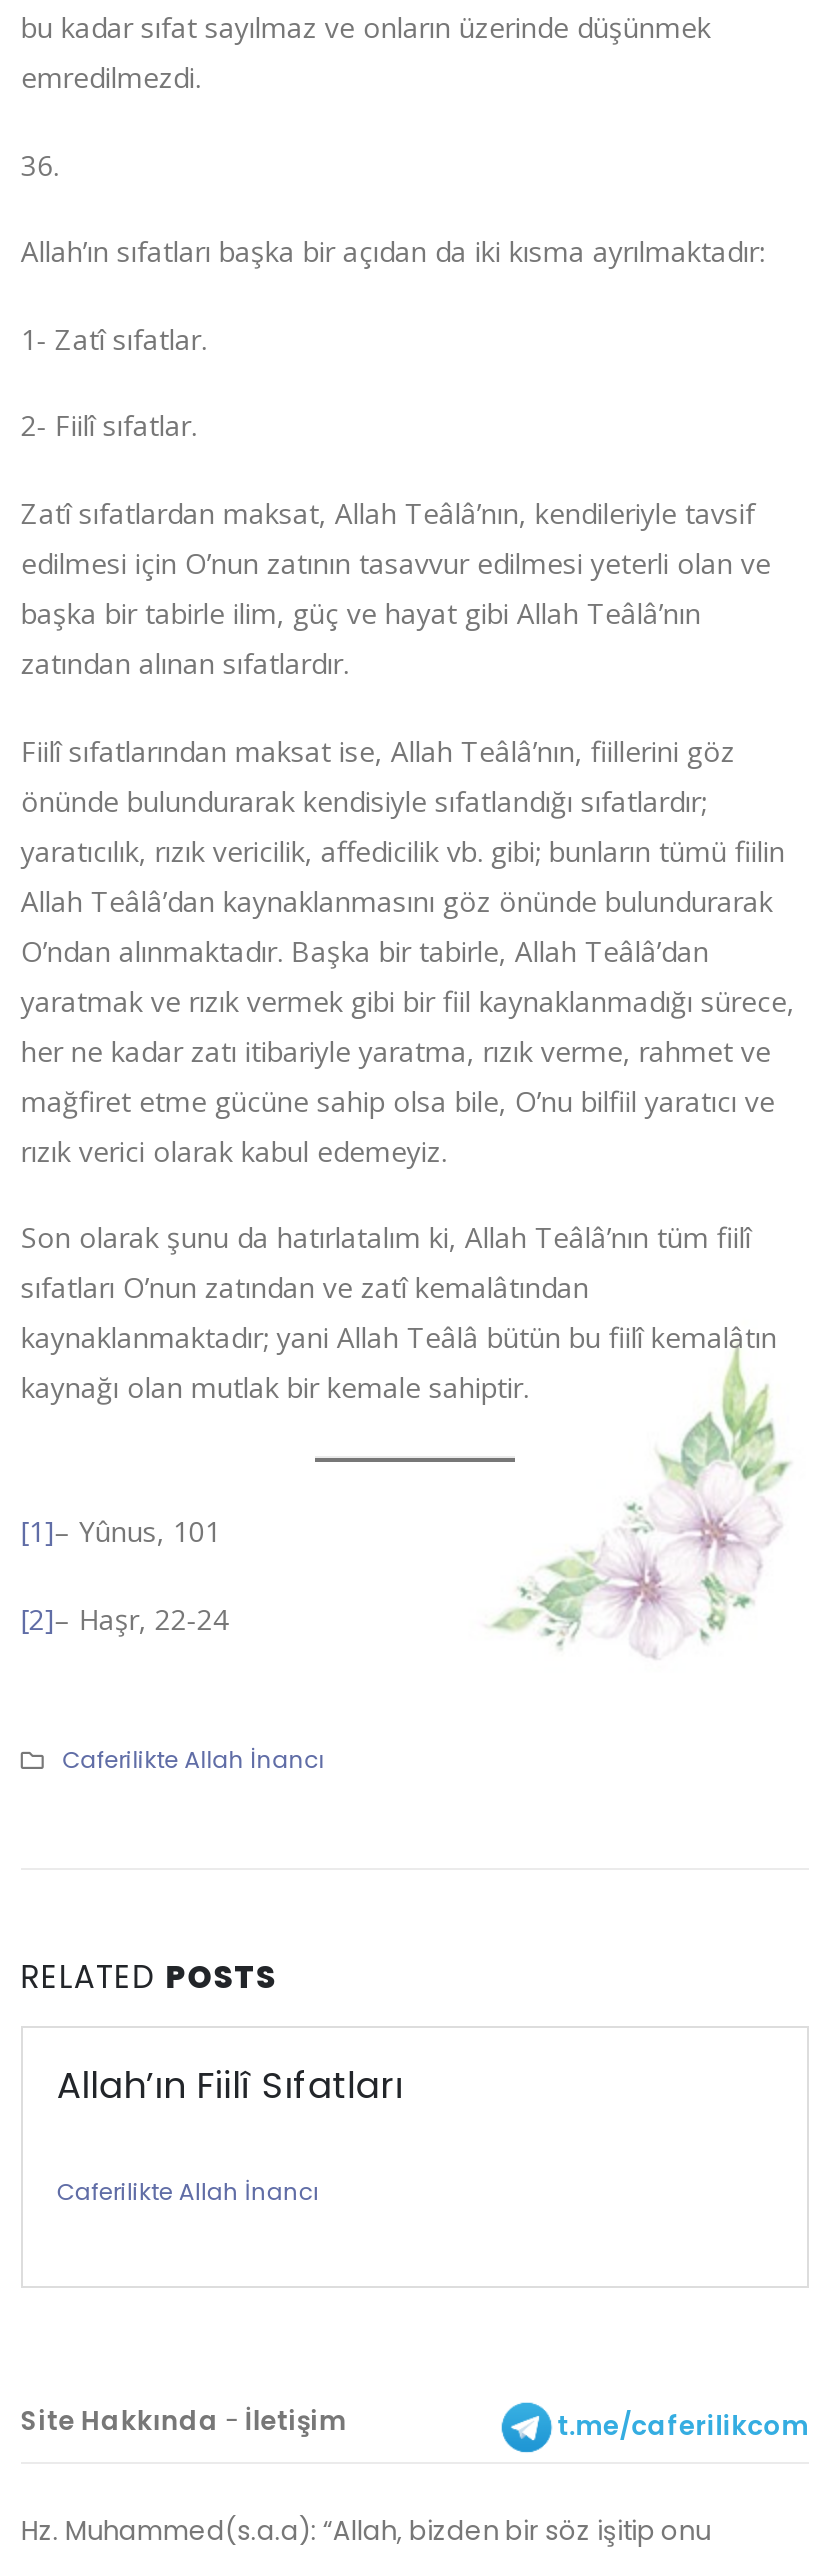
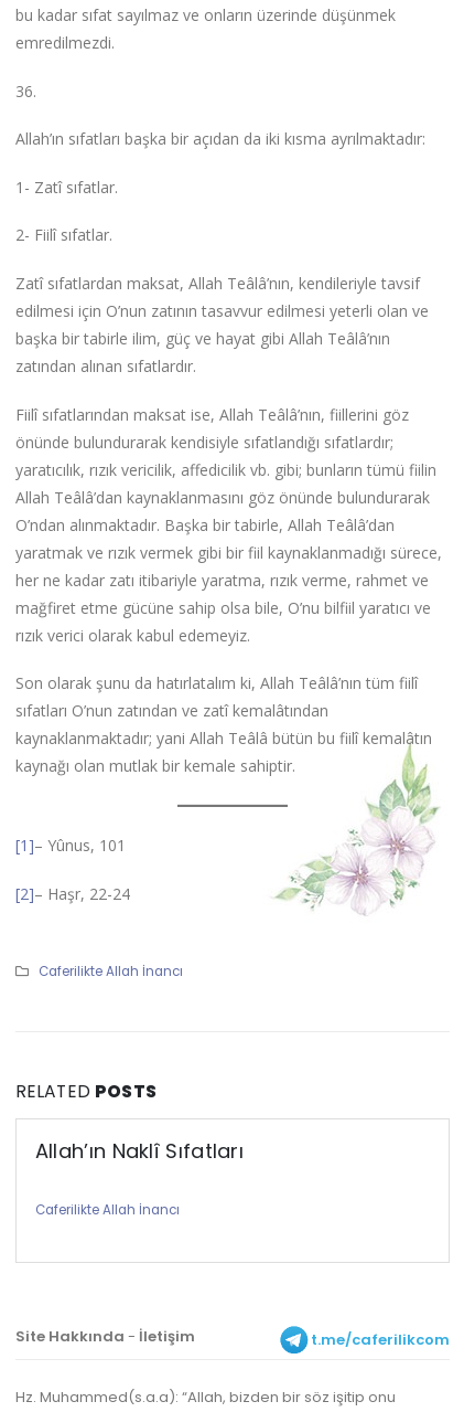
[57,2060,403,2110] Allah’ın Fiilî Sıfatları -> [35,1137,244,1165] Allah’ın Naklî Sıfatları

